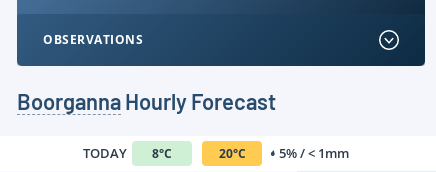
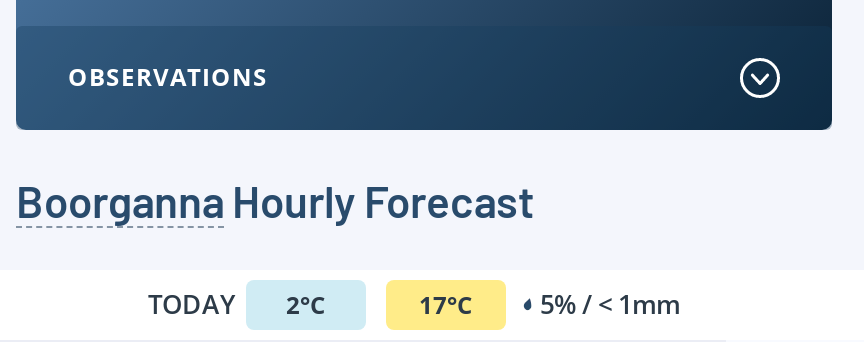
[83,144,172,162] TODAY 8°C -> [148,286,326,322] TODAY 2°C
[218,144,349,162] 20°C 5% / < 1mm -> [419,286,680,322] 17°C 5% / < 1mm

